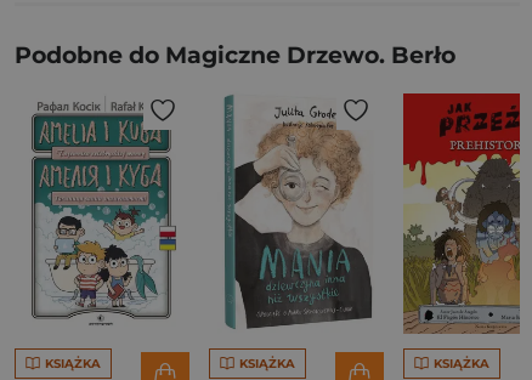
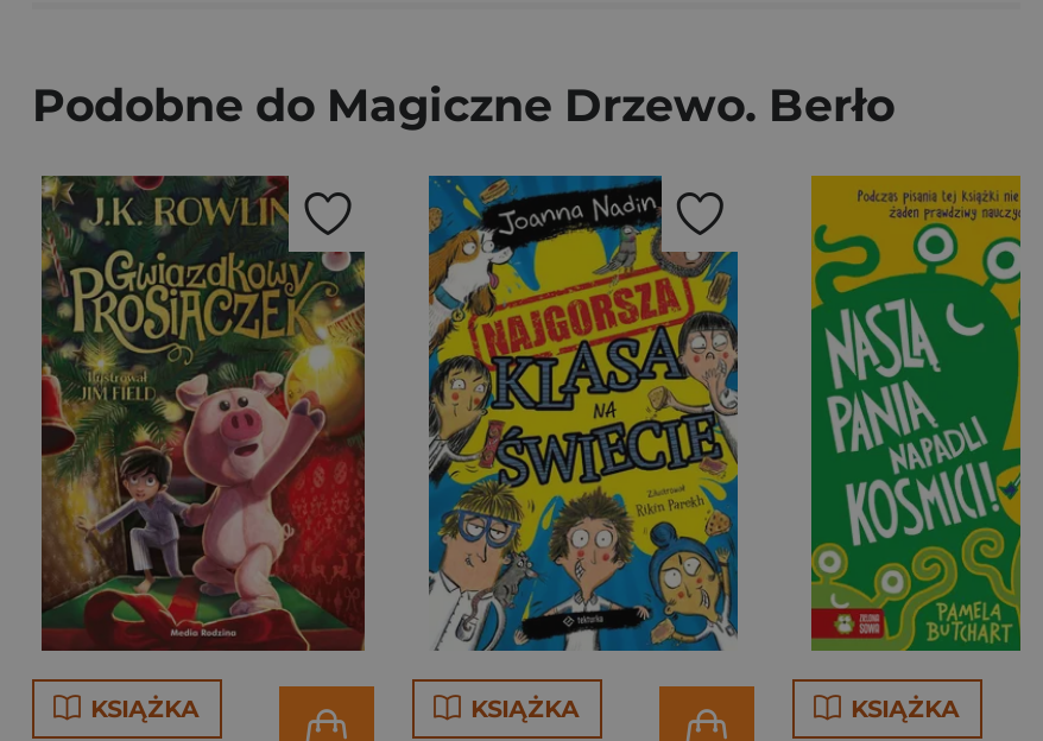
[19,91,185,334] [image] -> [39,173,367,653] [image]
[217,91,375,334] [image] -> [426,173,740,653] [image]
[402,91,521,335] [image] -> [792,173,1023,653] [image]

